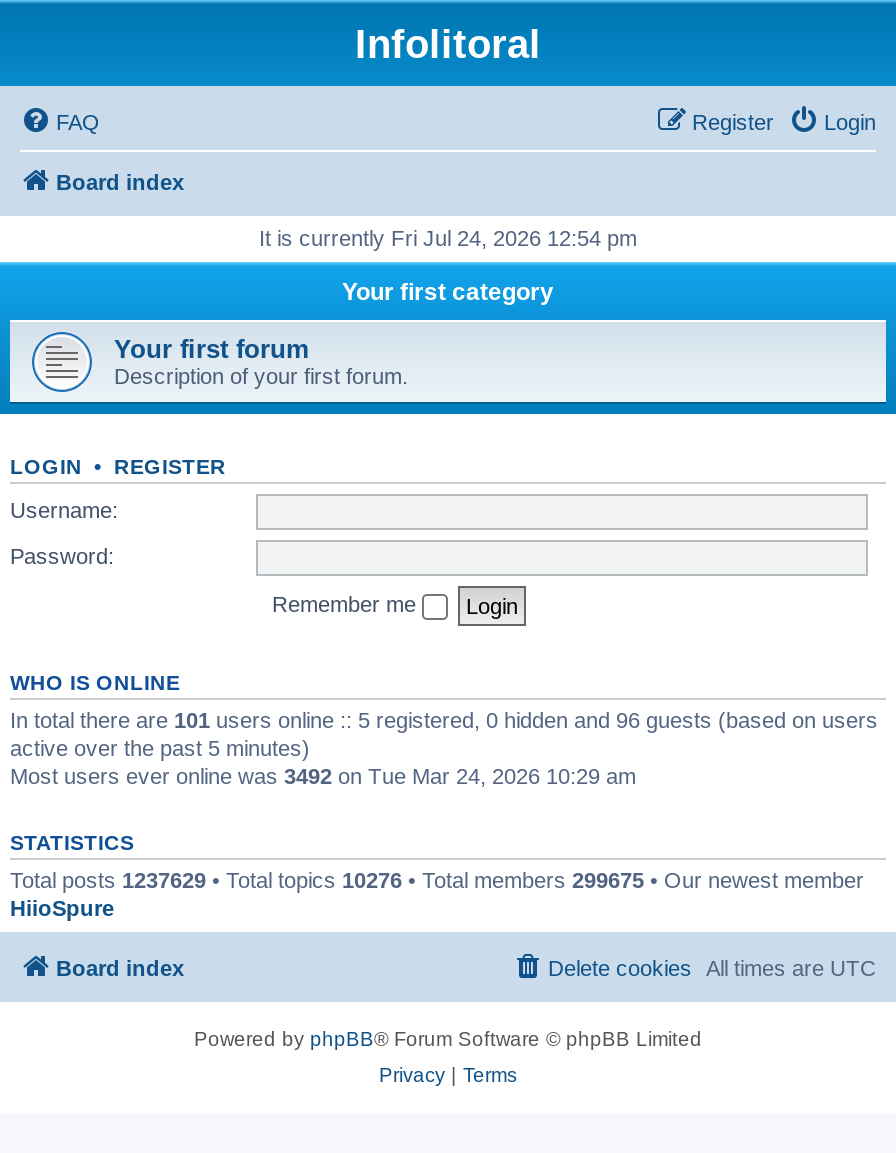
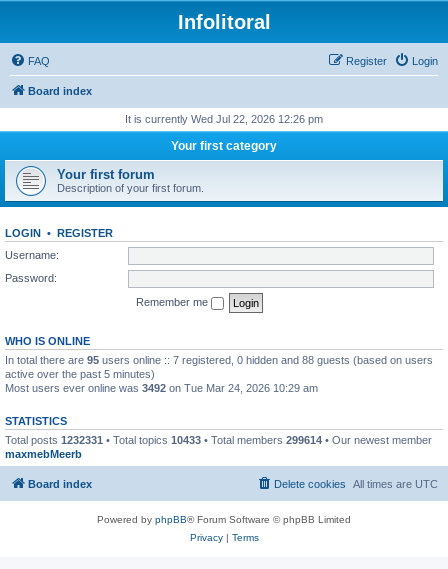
[259,226,637,250] It is currently Fri Jul 24, 2026 12:54 pm -> [125,113,323,125] It is currently Wed Jul 22, 2026 12:26 pm
[10,707,878,731] In total there are 101 users online :: 5 registered, 0 hidden and 96 guests (based on users -> [5,353,433,365] In total there are 95 users online :: 7 registered, 0 hidden and 88 guests (based on users
[10,867,864,919] Total posts 1237629 • Total topics 10276 • Total members 299675 • Our newest member | HiioSpure -> [5,433,432,459] Total posts 1232331 • Total topics 10433 • Total members 299614 • Our newest member | maxmebMeerb

